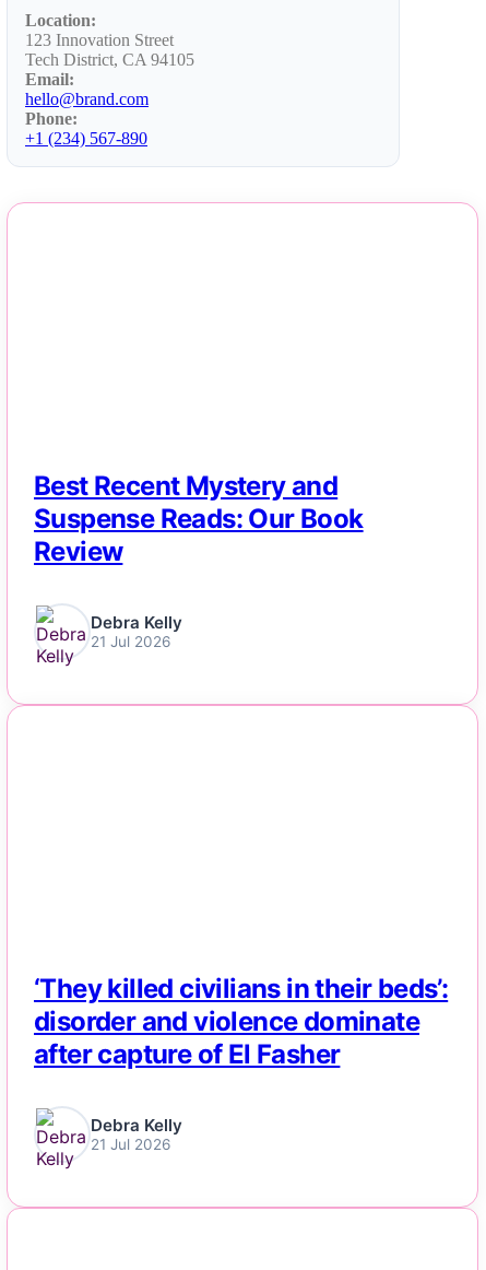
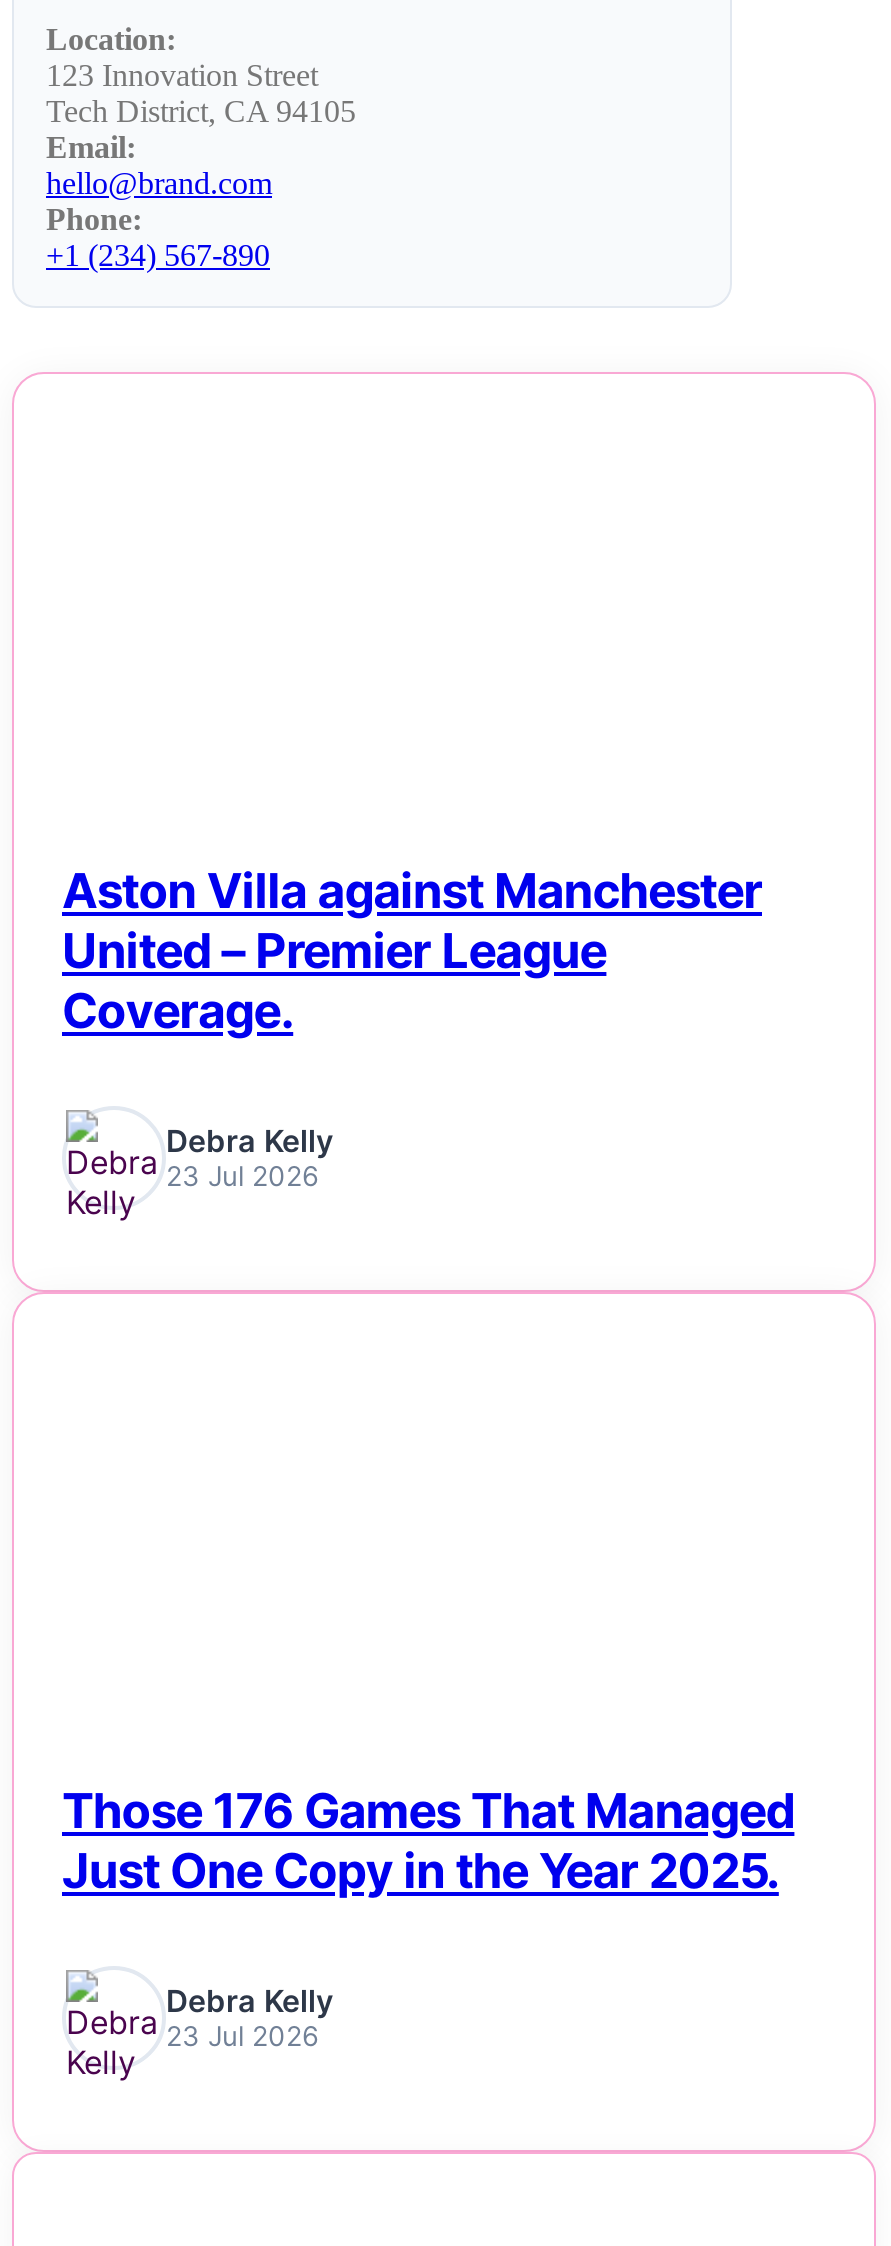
[34,470,363,567] Best Recent Mystery and | Suspense Reads: Our Book | Review -> [62,862,762,1040] Aston Villa against Manchester | United – Premier League | Coverage.
[91,633,170,651] 21 Jul 2026 -> [166,1161,318,1193] 23 Jul 2026
[34,973,448,1070] ‘They killed civilians in their beds’: | disorder and violence dominate | after capture of El Fasher -> [62,1782,794,1900] Those 176 Games That Managed | Just One Copy in the Year 2025.
[91,1136,170,1153] 21 Jul 2026 -> [166,2021,318,2053] 23 Jul 2026

